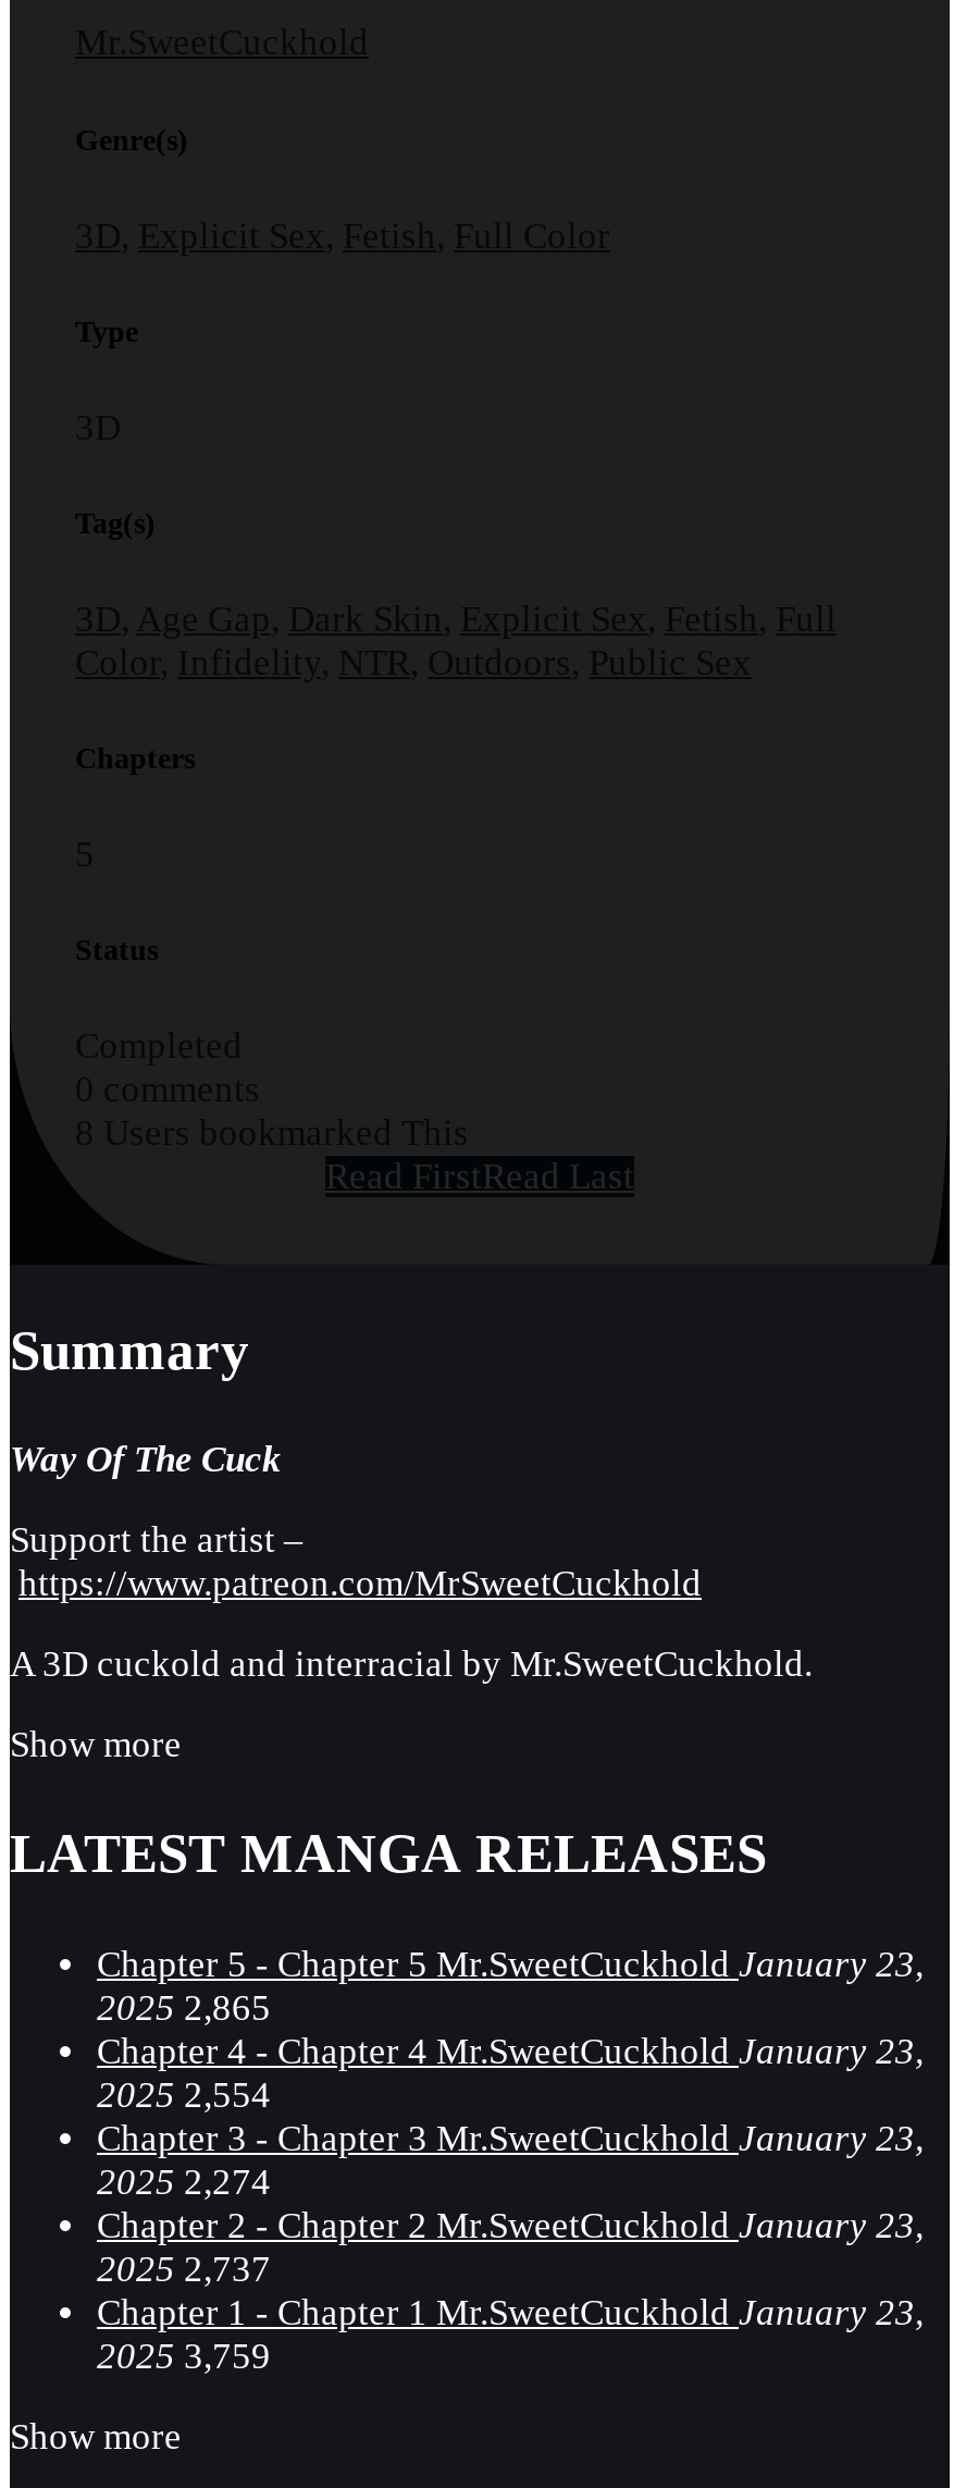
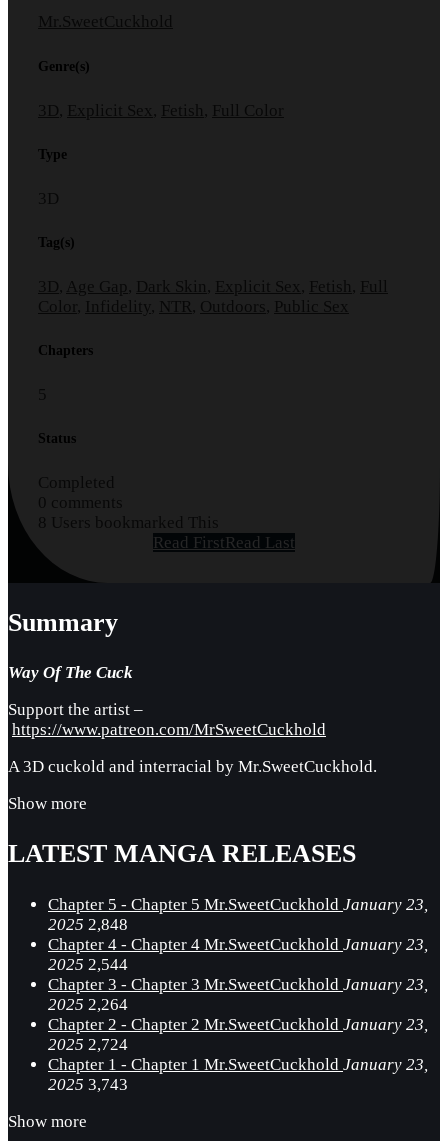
[97,1986,271,2028] 2025 2,865 -> [48,915,128,934] 2025 2,848
[97,2074,271,2115] 2025 2,554 -> [48,955,128,974] 2025 2,544
[97,2161,271,2202] 2025 2,274 -> [48,995,128,1014] 2025 2,264
[97,2248,271,2289] 2025 2,737 -> [48,1035,128,1054] 2025 2,724
[97,2335,271,2376] 2025 3,759 -> [48,1075,128,1094] 2025 3,743

